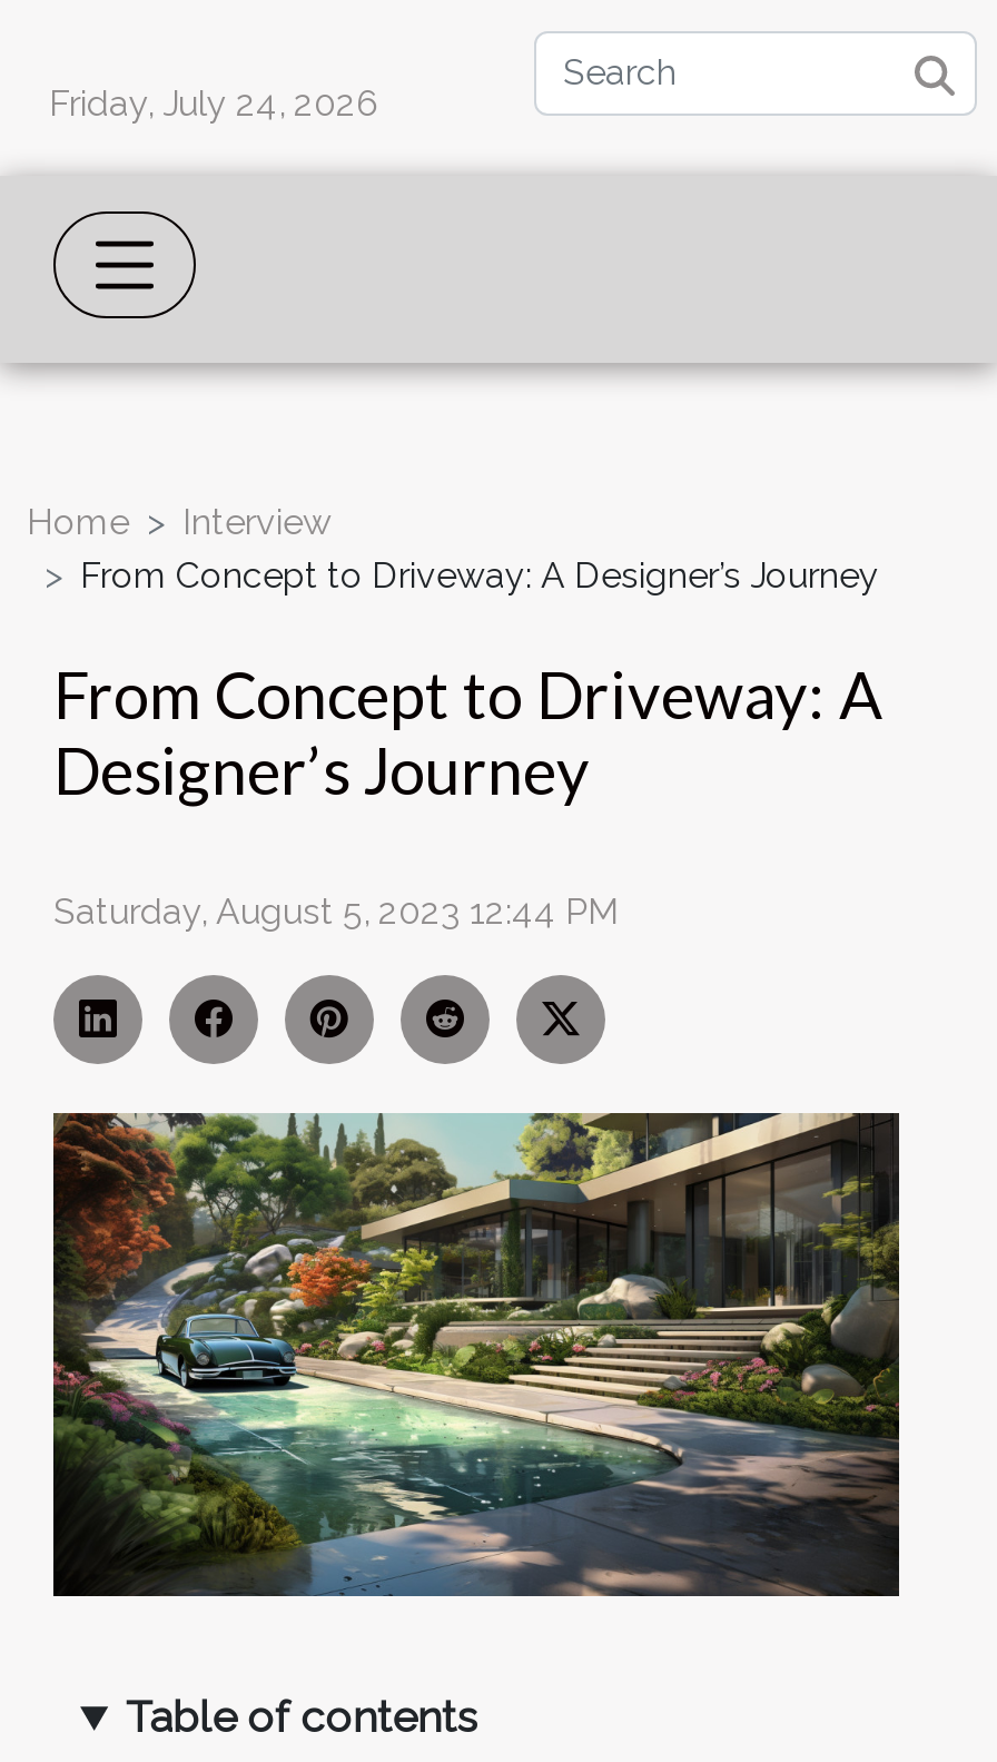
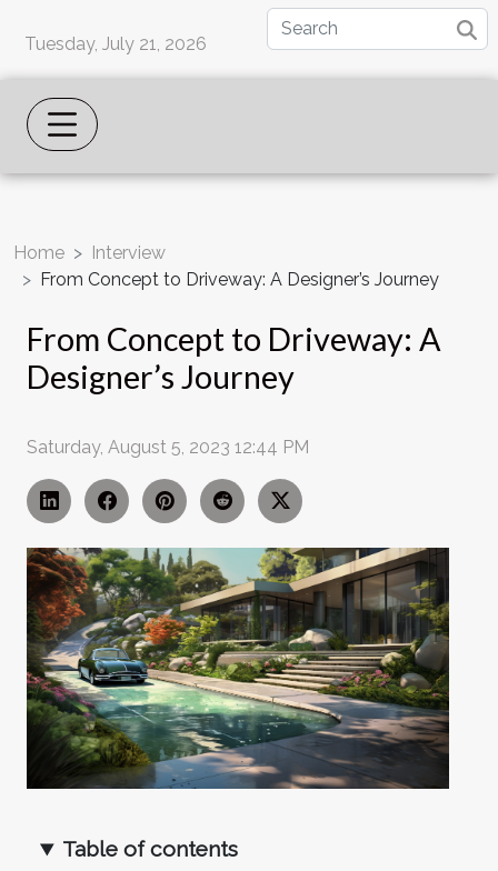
[49,82,378,125] Friday, July 24, 2026 -> [24,33,207,54] Tuesday, July 21, 2026

